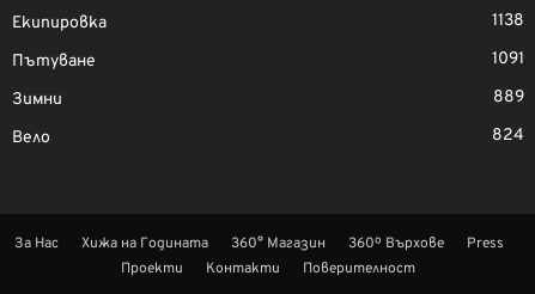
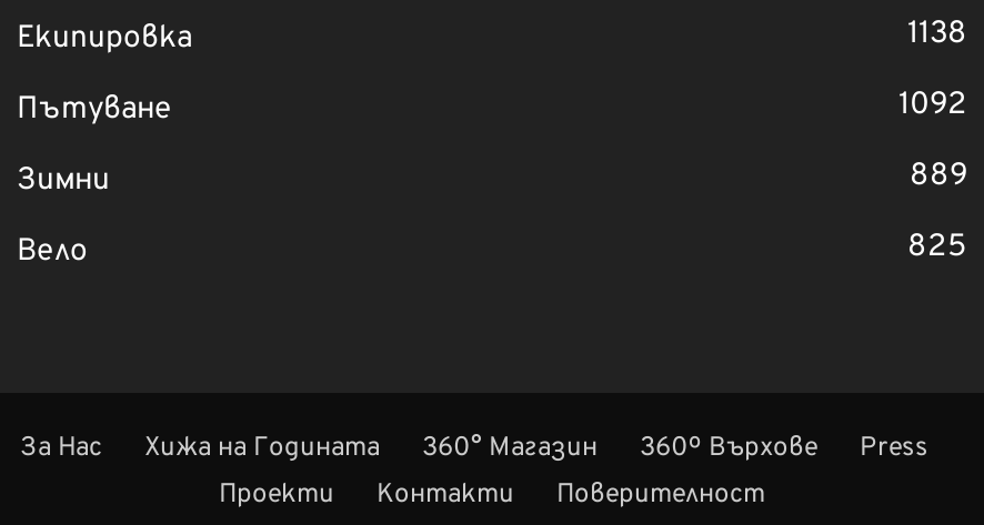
[492,49,524,70] 1091 -> [898,87,967,125] 1092
[492,126,524,146] 824 -> [907,229,967,267] 825

